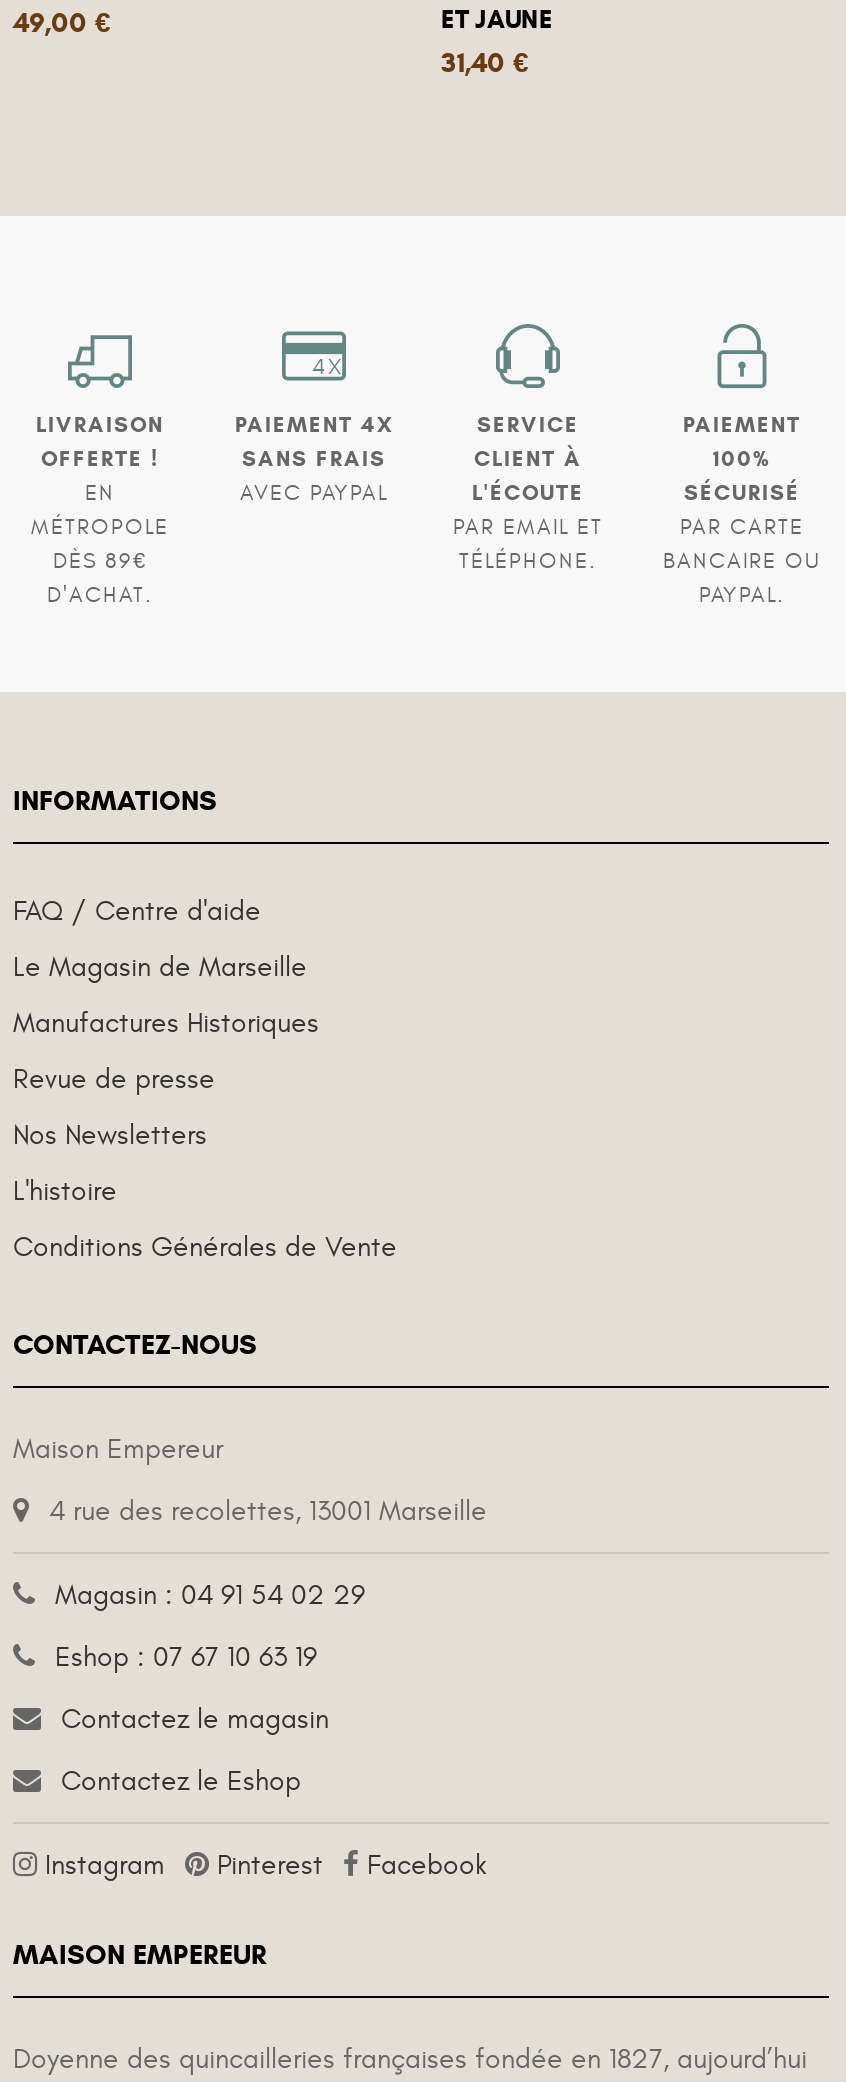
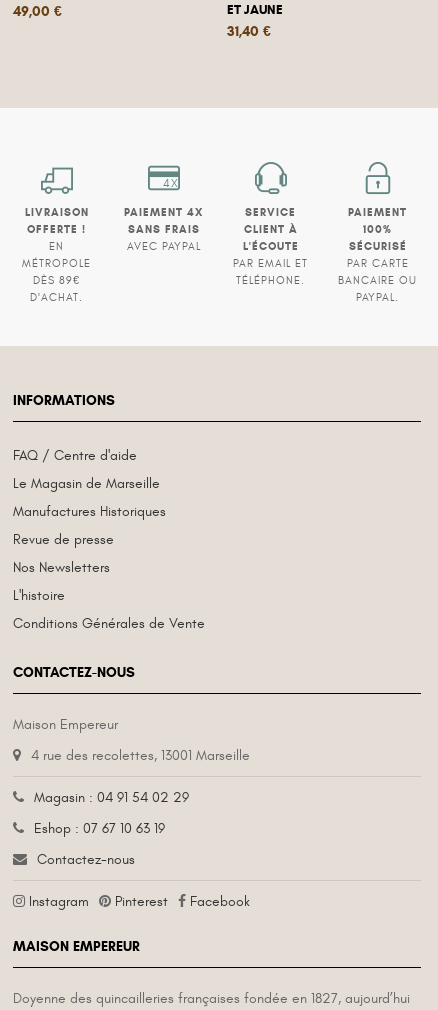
[61,1702,329,1798] Contactez le magasin | Contactez le Eshop -> [37,851,135,868] Contactez-nous

